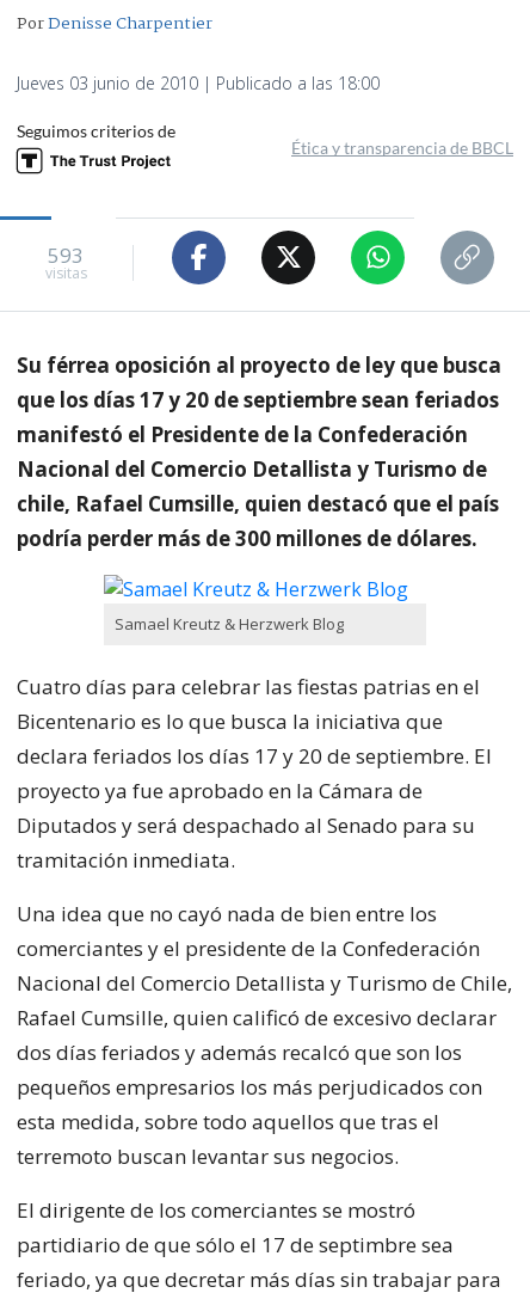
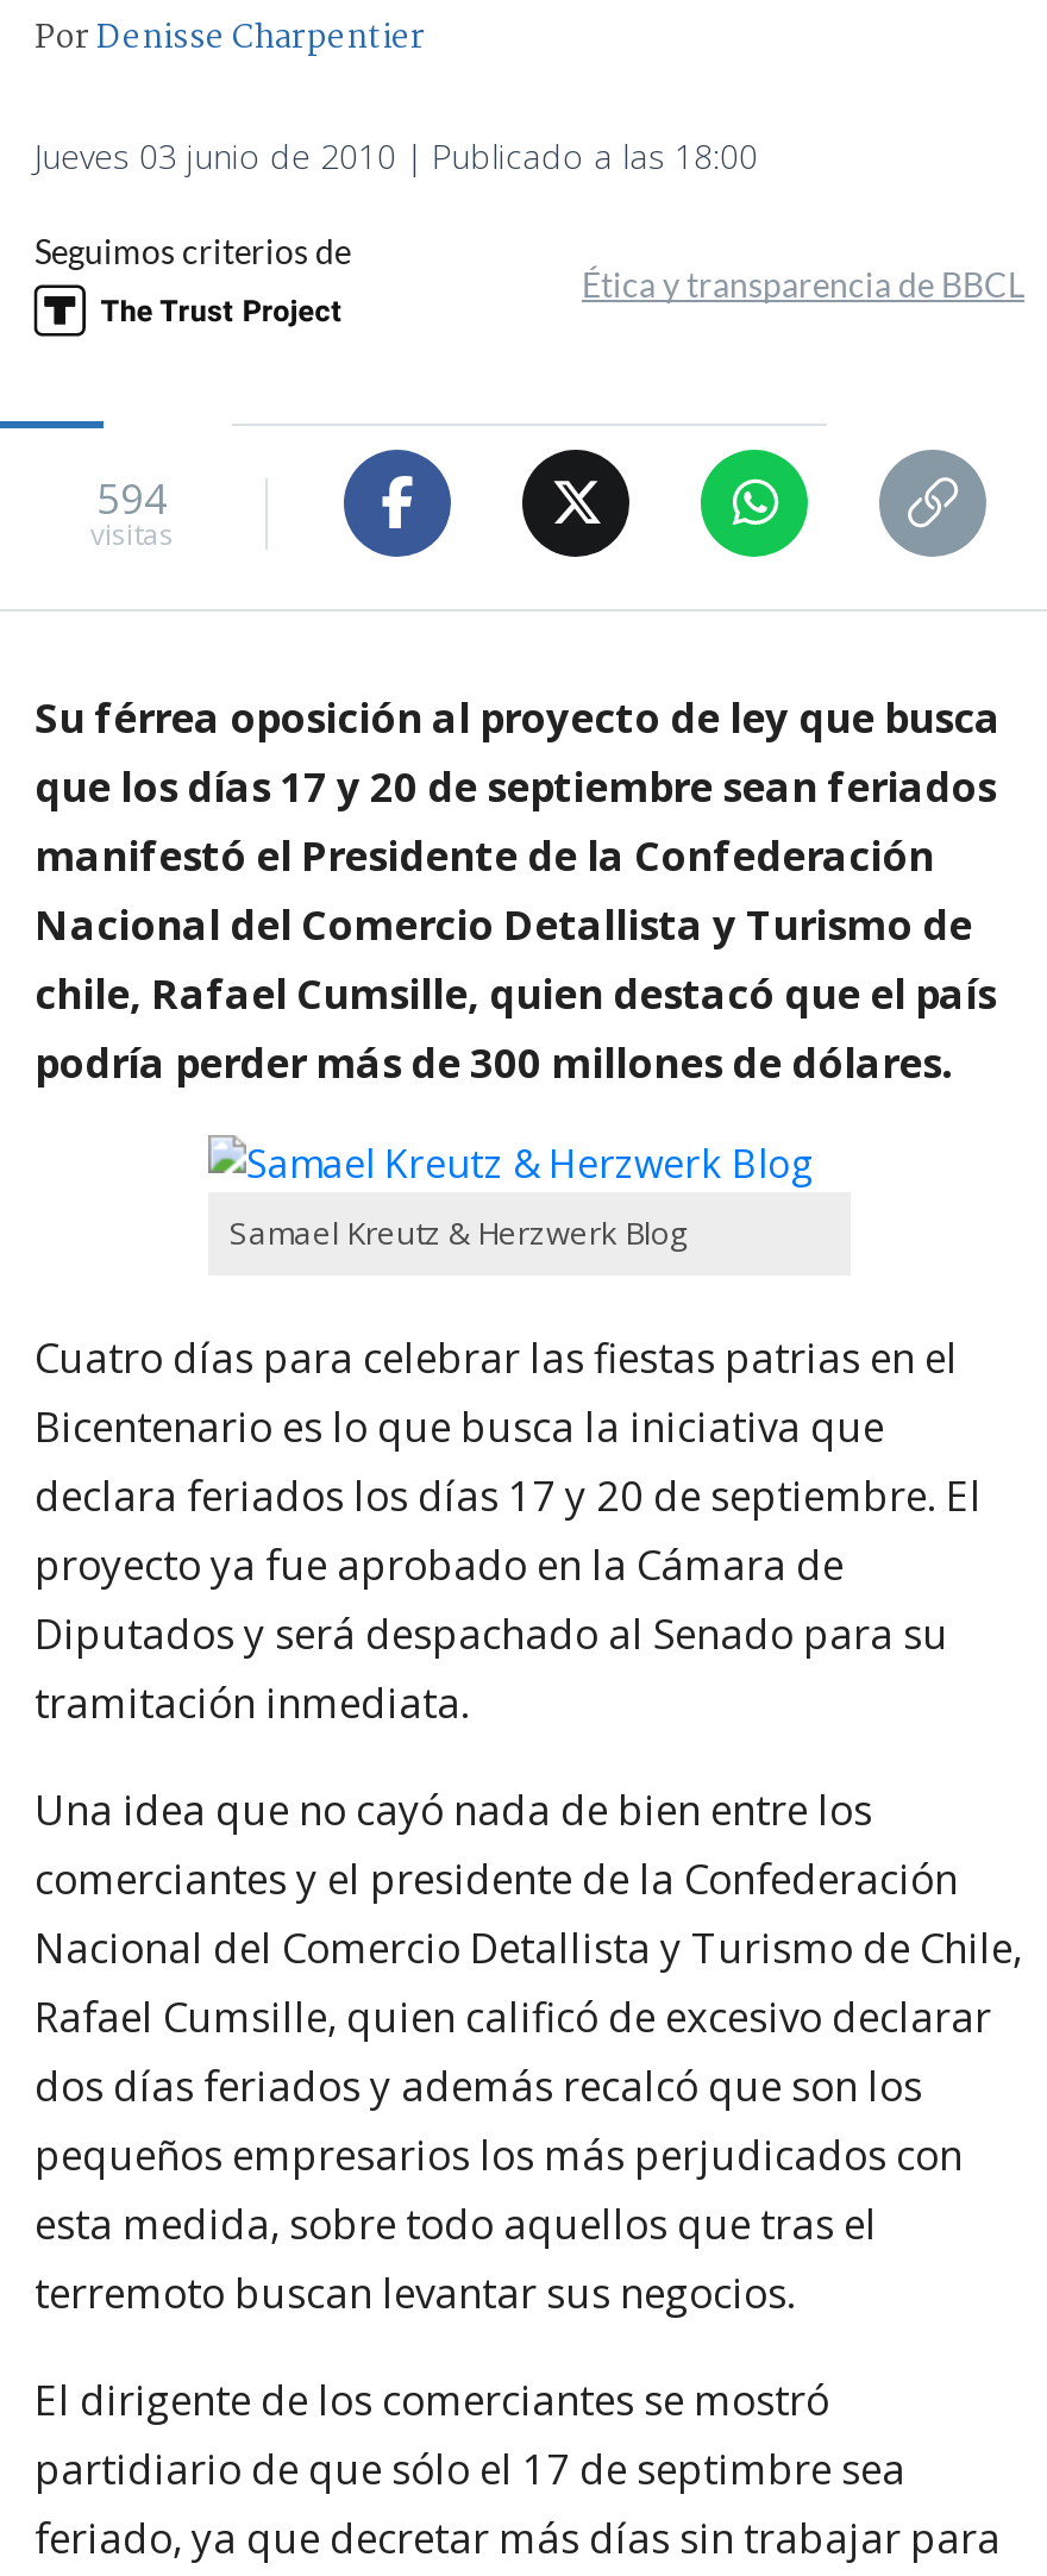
[48,242,84,269] 593 -> [96,472,168,527] 594

